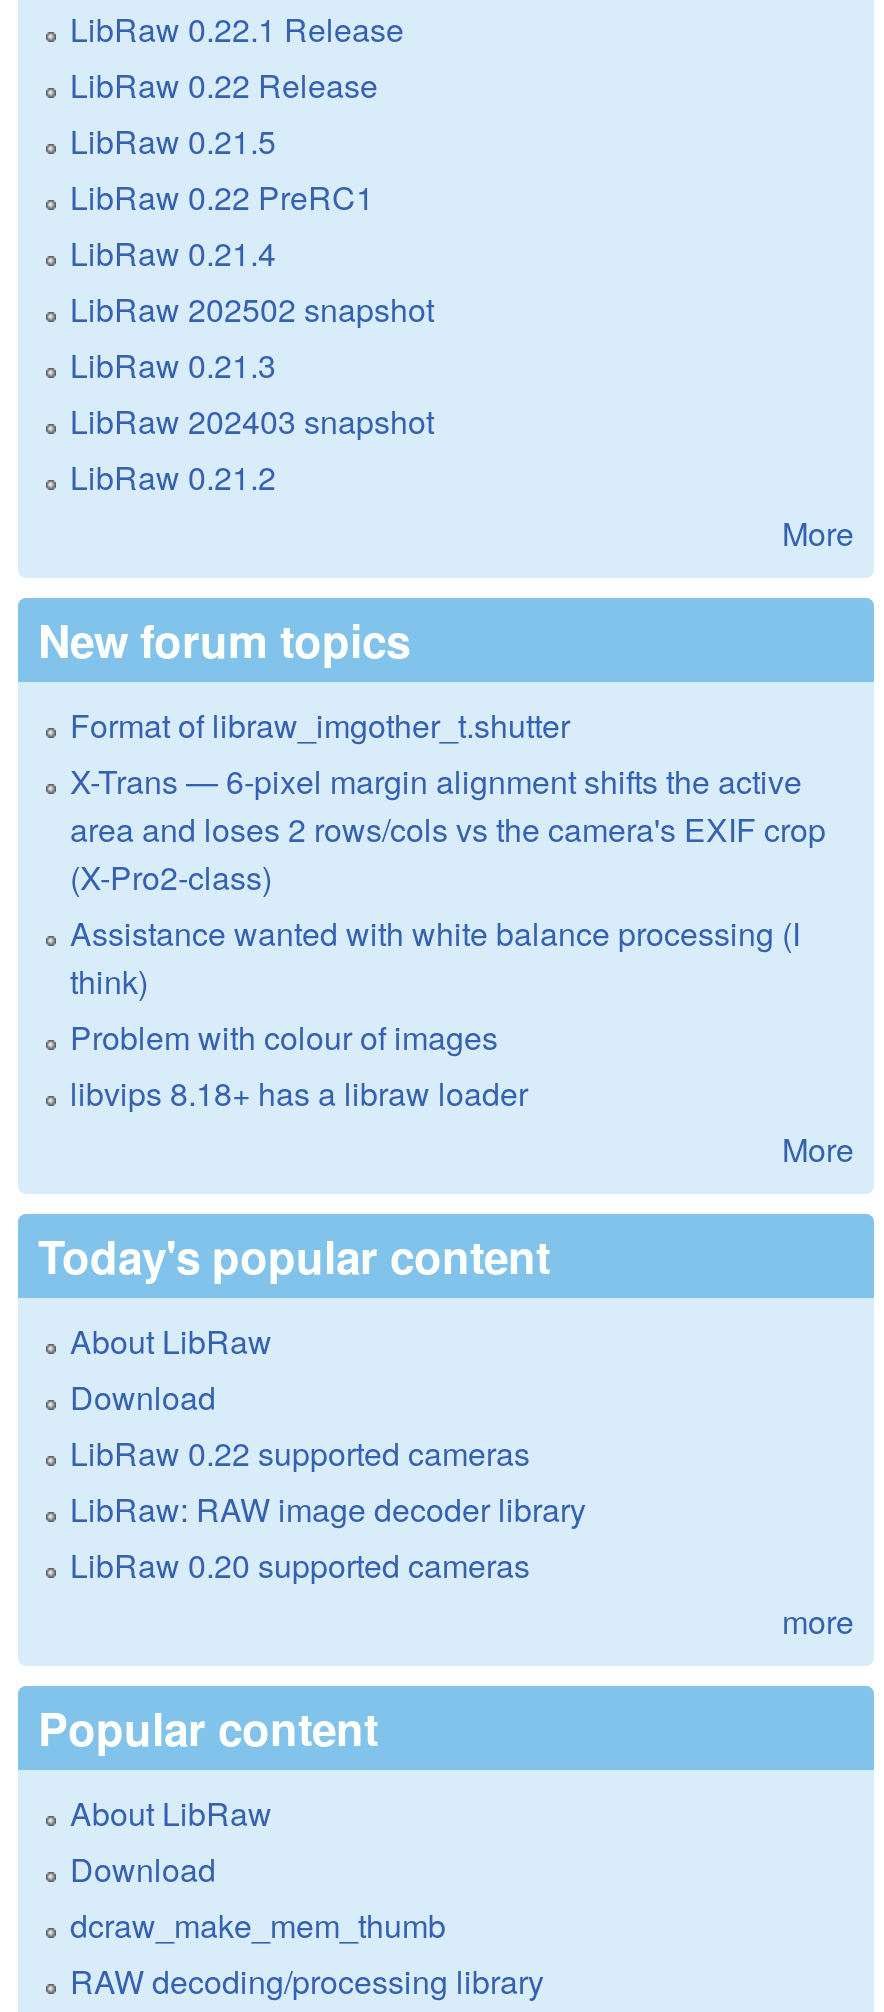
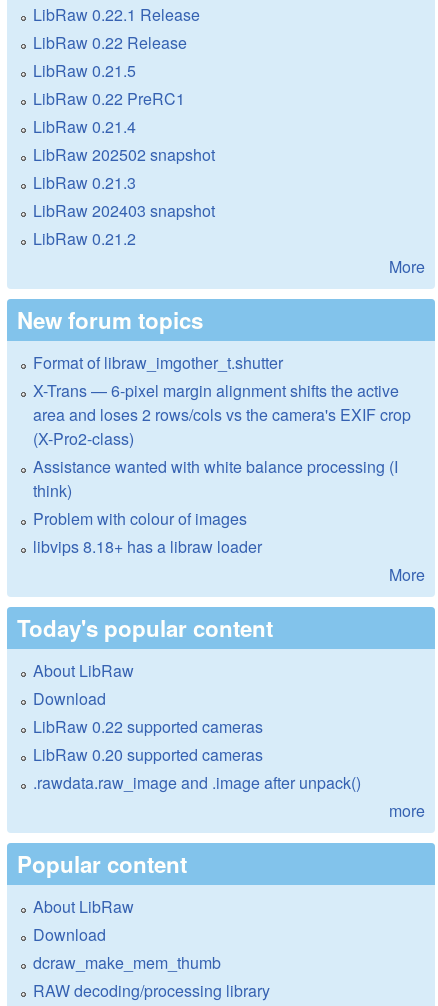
[70,1487,586,1533] LibRaw: RAW image decoder library -> none
moved [70,1543,530,1589] -> [33,743,263,766]: LibRaw 0.20 supported cameras
none -> [33,771,361,794] .rawdata.raw_image and .image after unpack()

